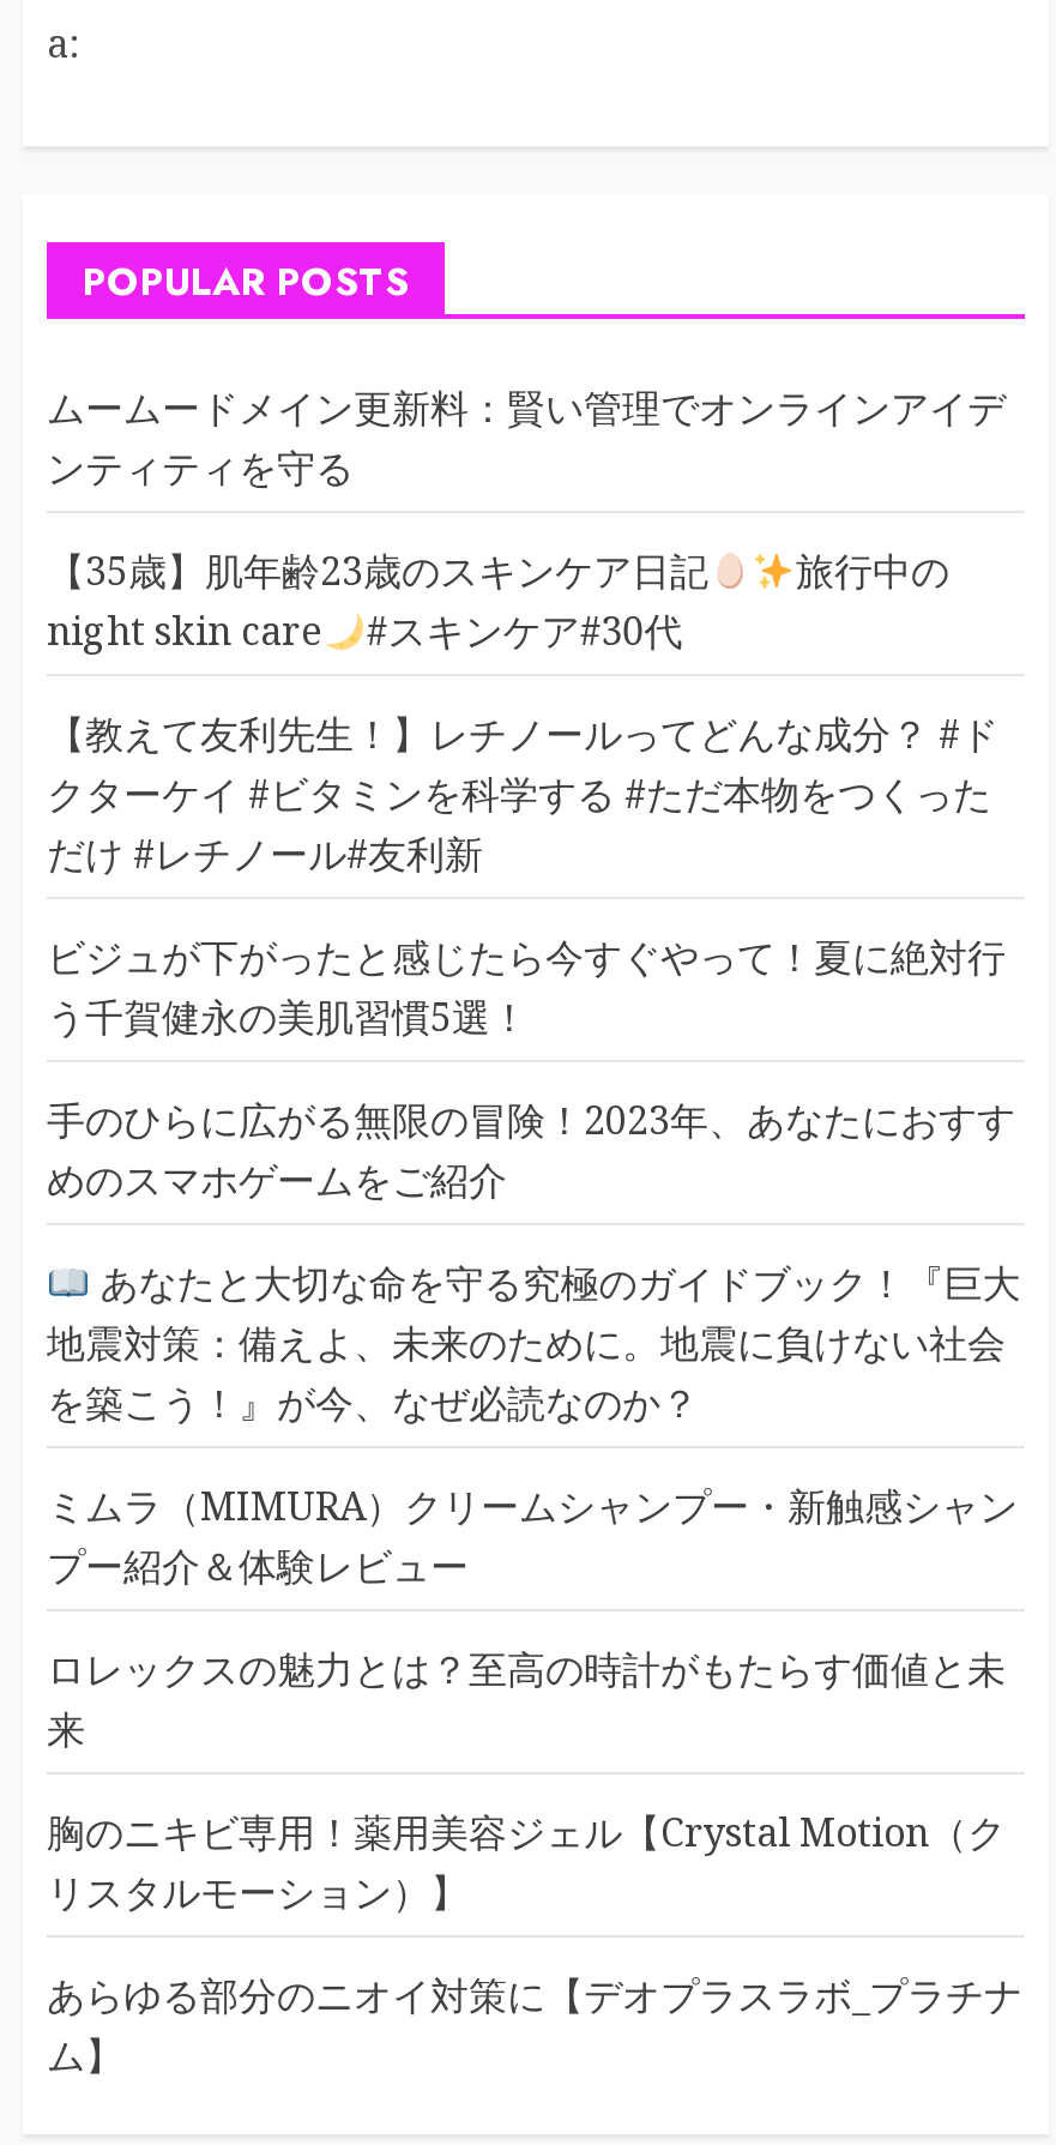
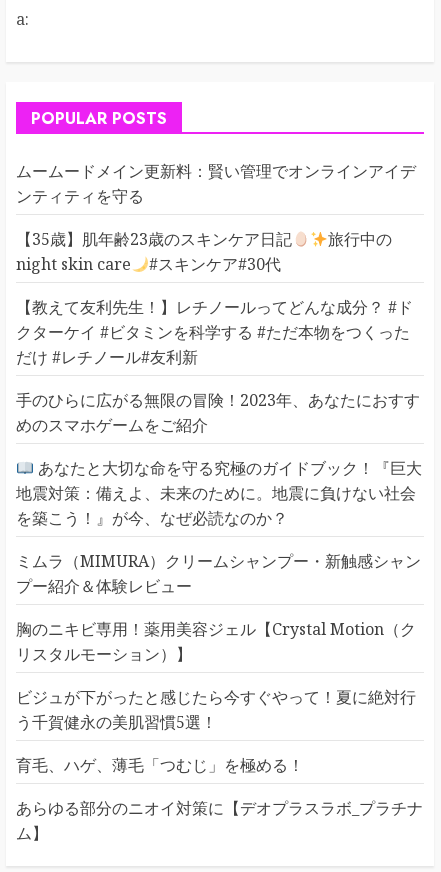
moved [47,930,1006,1043] -> [16,686,416,733]: ビジュが下がったと感じたら今すぐやって！夏に絶対行 | う千賀健永の美肌習慣5選！
moved [47,1093,1021,1592] -> [16,389,422,597]: 手のひらに広がる無限の冒険！2023年、あなたにおすす | めのスマホゲームをご紹介 | あなたと大切な命を守る究極のガイドブック！『巨大 | 地震対策：備えよ、未来のために。地震に負けない社会 | を築こう！』が今、なぜ必読なのか？ | ミムラ（MIMURA）クリームシャンプー・新触感シャン | プー紹介＆体験レビュー
[47,1643,1006,1755] ロレックスの魅力とは？至高の時計がもたらす価値と未 | 来 -> none
moved [47,1806,1006,1918] -> [16,618,416,665]: 胸のニキビ専用！薬用美容ジェル【Crystal Motion（ク | リスタルモーション）】
none -> [16,754,304,776] 育毛、ハゲ、薄毛「つむじ」を極める！

